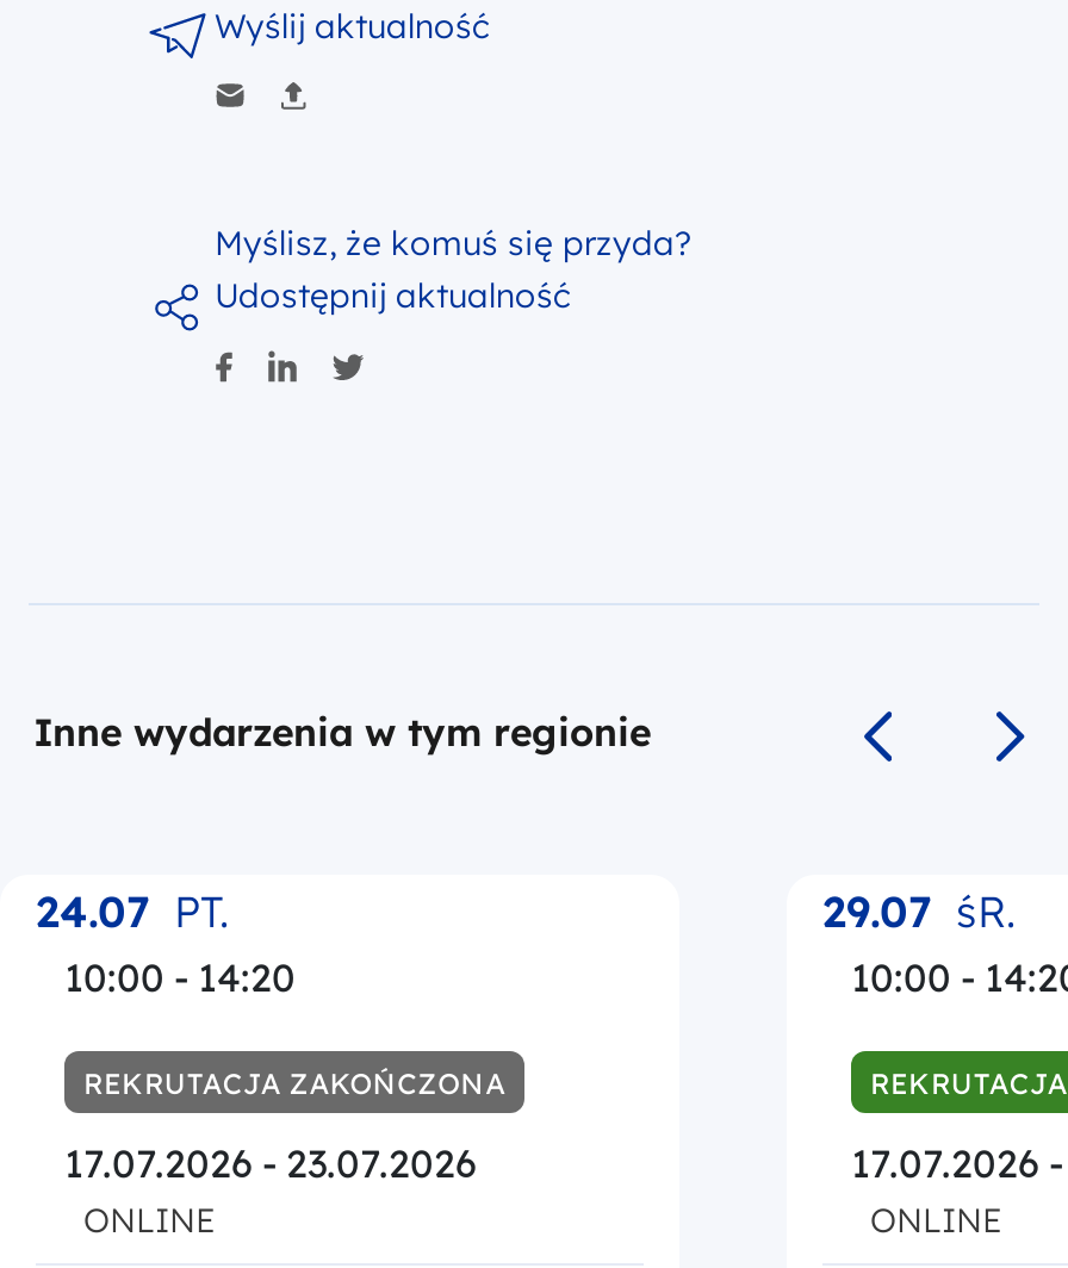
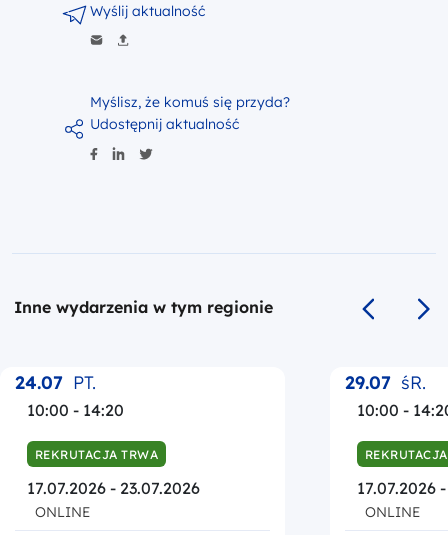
[83,1065,506,1101] REKRUTACJA ZAKOŃCZONA -> [35,447,158,462] REKRUTACJA TRWA

